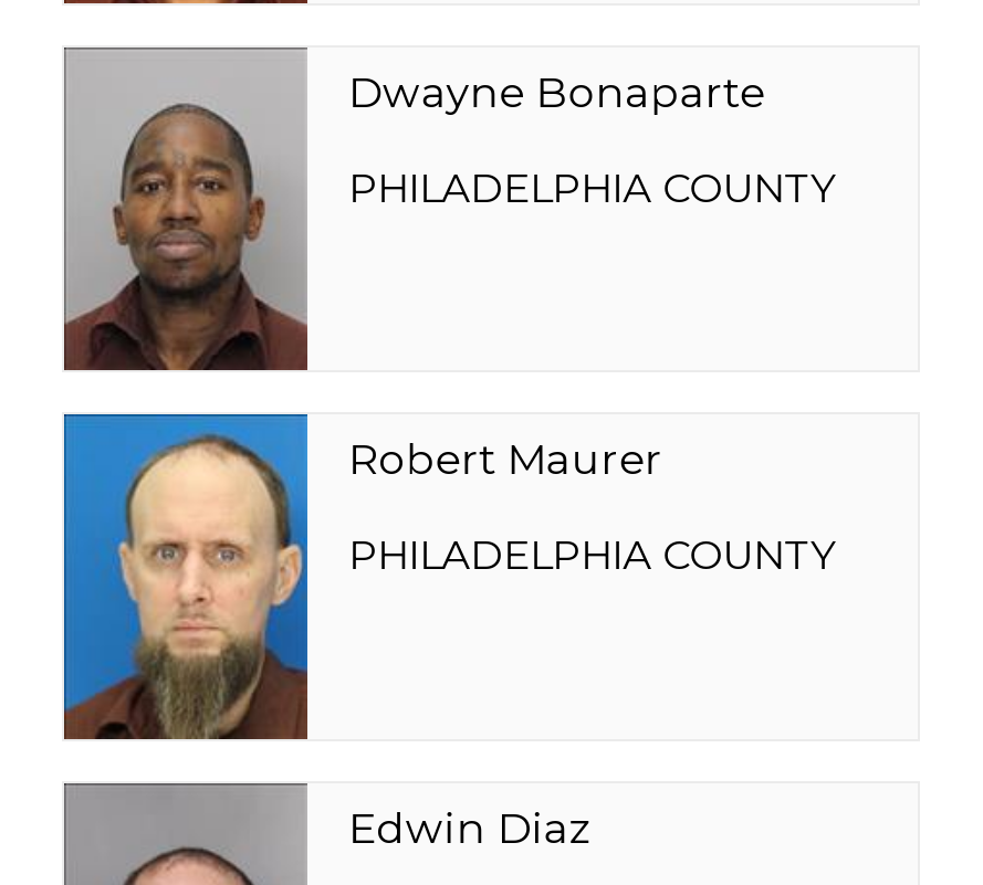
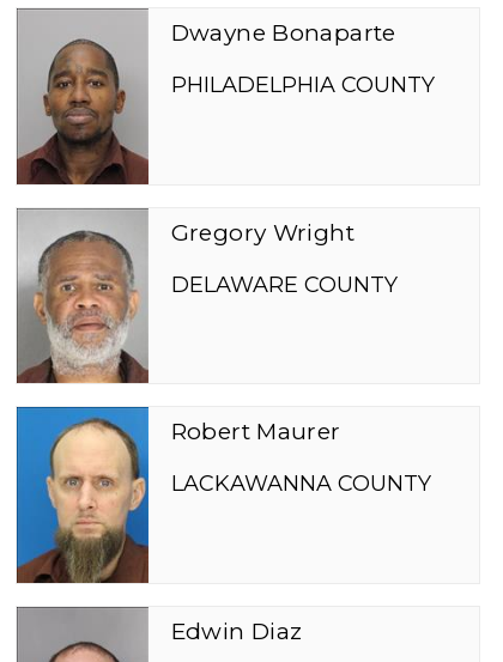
none -> [17,219,397,384] [image] | Gregory Wright | DELAWARE COUNTY
[349,532,835,580] PHILADELPHIA COUNTY -> [171,471,431,497] LACKAWANNA COUNTY

